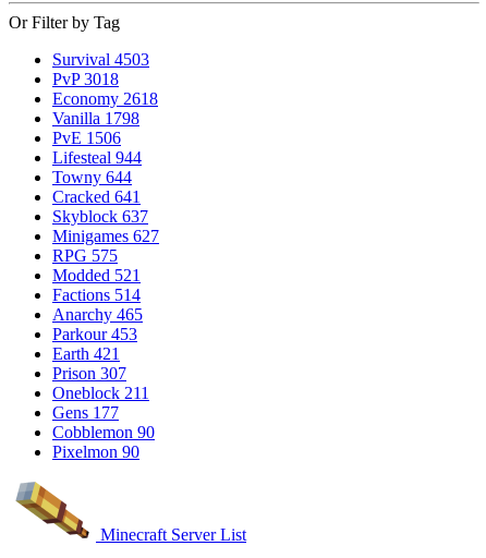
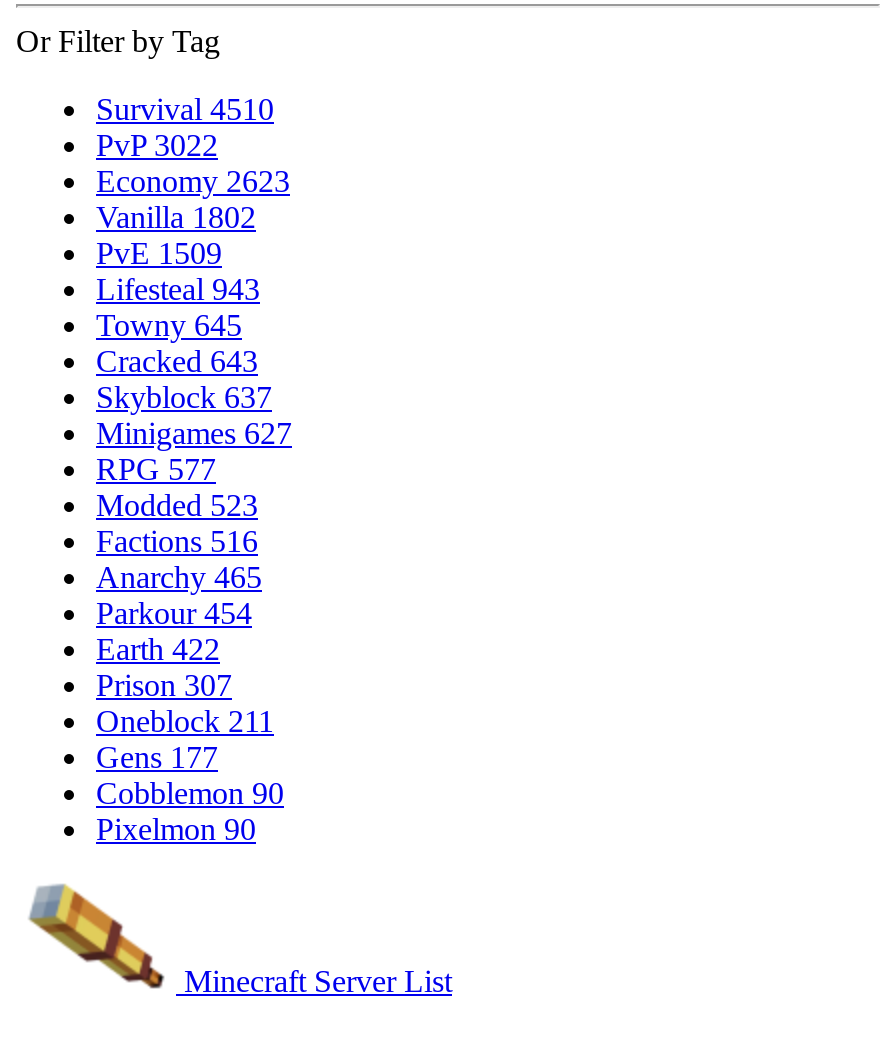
[52,50,149,69] Survival 4503 -> [96,92,274,126] Survival 4510
[52,70,119,88] PvP 3018 -> [96,128,218,162] PvP 3022
[52,89,158,108] Economy 2618 -> [96,164,290,198] Economy 2623
[52,109,139,128] Vanilla 1798 -> [96,200,256,234] Vanilla 1802
[52,129,121,147] PvE 1506 -> [96,236,222,270] PvE 1509
[52,148,142,167] Lifesteal 944 -> [96,272,260,306] Lifesteal 943
[52,168,132,186] Towny 644 -> [96,308,242,342] Towny 645
[52,187,141,206] Cracked 641 -> [96,344,258,378] Cracked 643
[52,246,118,265] RPG 575 -> [96,452,216,486] RPG 577
[52,266,141,284] Modded 521 -> [96,488,258,522] Modded 523
[52,286,141,304] Factions 514 -> [96,524,258,558] Factions 516
[52,325,137,343] Parkour 453 -> [96,596,252,630] Parkour 454
[52,344,120,363] Earth 421 -> [96,632,220,666] Earth 422

